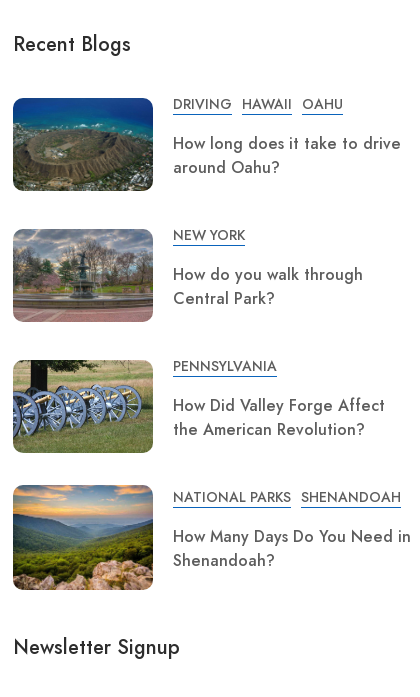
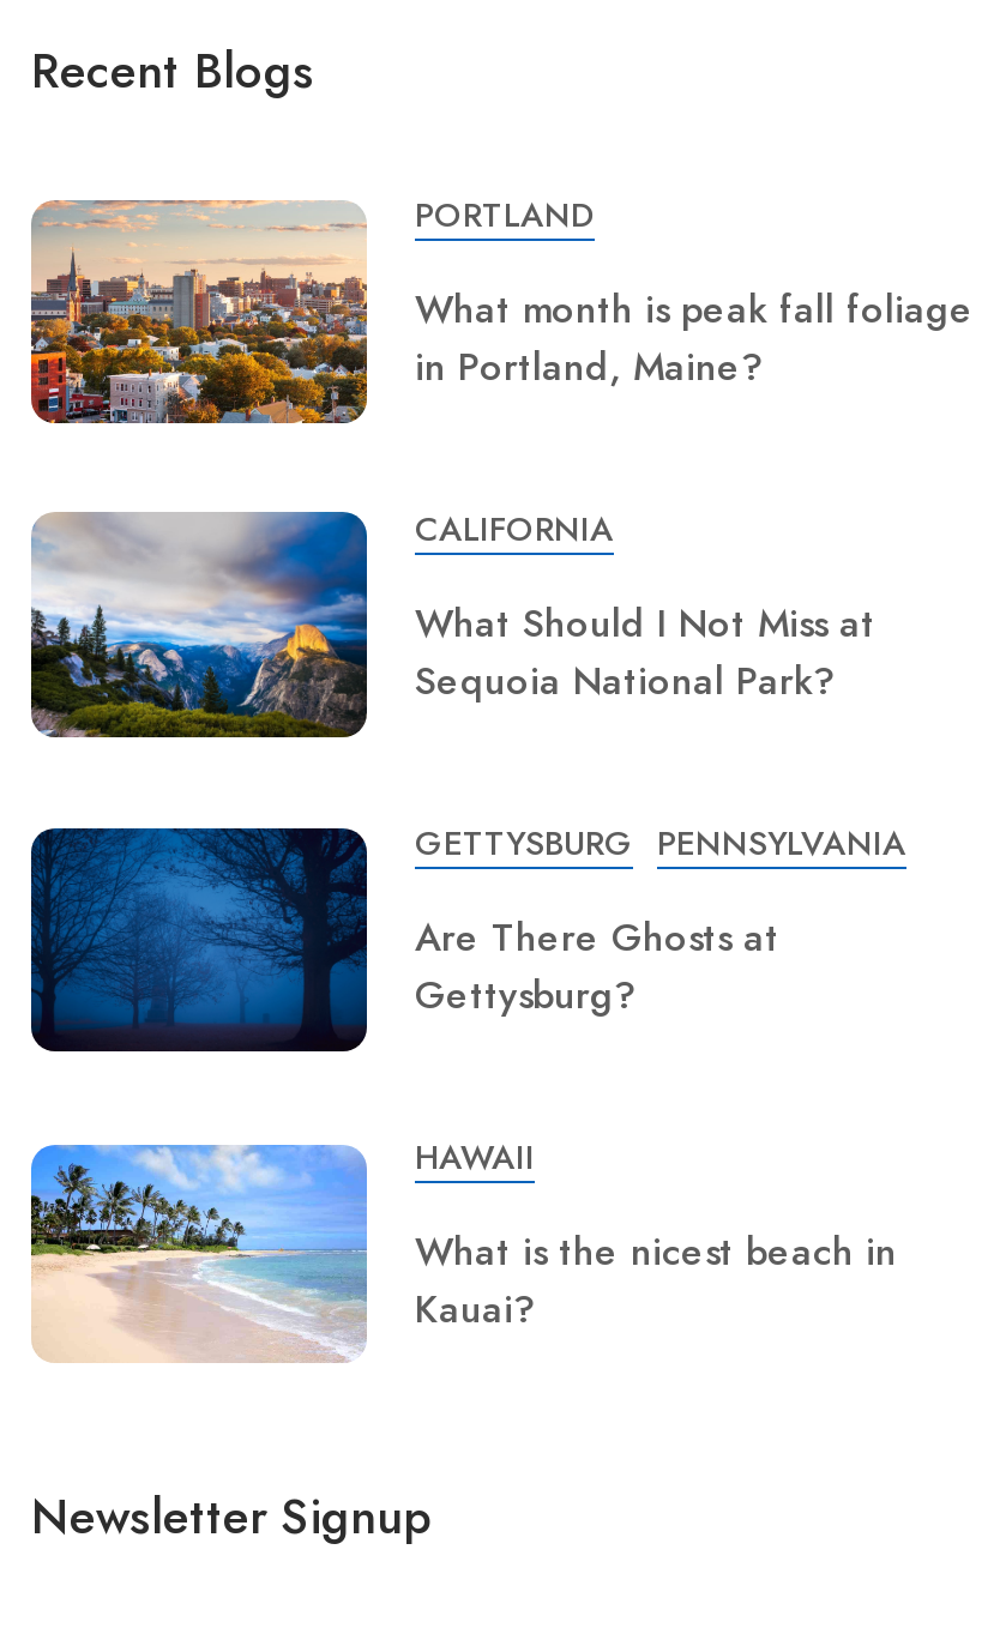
[12,94,343,192] [image] | DRIVING HAWAII OAHU -> [29,190,595,426] [image] | PORTLAND
[173,132,401,179] How long does it take to drive | around Oahu? -> [415,281,974,394] What month is peak fall foliage | in Portland, Maine?
[12,225,245,323] [image] | NEW YORK -> [29,504,614,740] [image] | CALIFORNIA
[173,263,363,310] How do you walk through | Central Park? -> [415,595,875,708] What Should I Not Miss at | Sequoia National Park?
[12,356,277,454] [image] | PENNSYLVANIA -> [29,818,906,1054] [image] | GETTYSBURG PENNSYLVANIA
[173,394,385,441] How Did Valley Forge Affect | the American Revolution? -> [415,909,779,1022] Are There Ghosts at | Gettysburg?
[12,484,401,591] [image] | NATIONAL PARKS SHENANDOAH -> [29,1128,535,1380] [image] | HAWAII
[173,525,411,572] How Many Days Do You Need in | Shenandoah? -> [415,1223,897,1336] What is the nicest beach in | Kauai?

